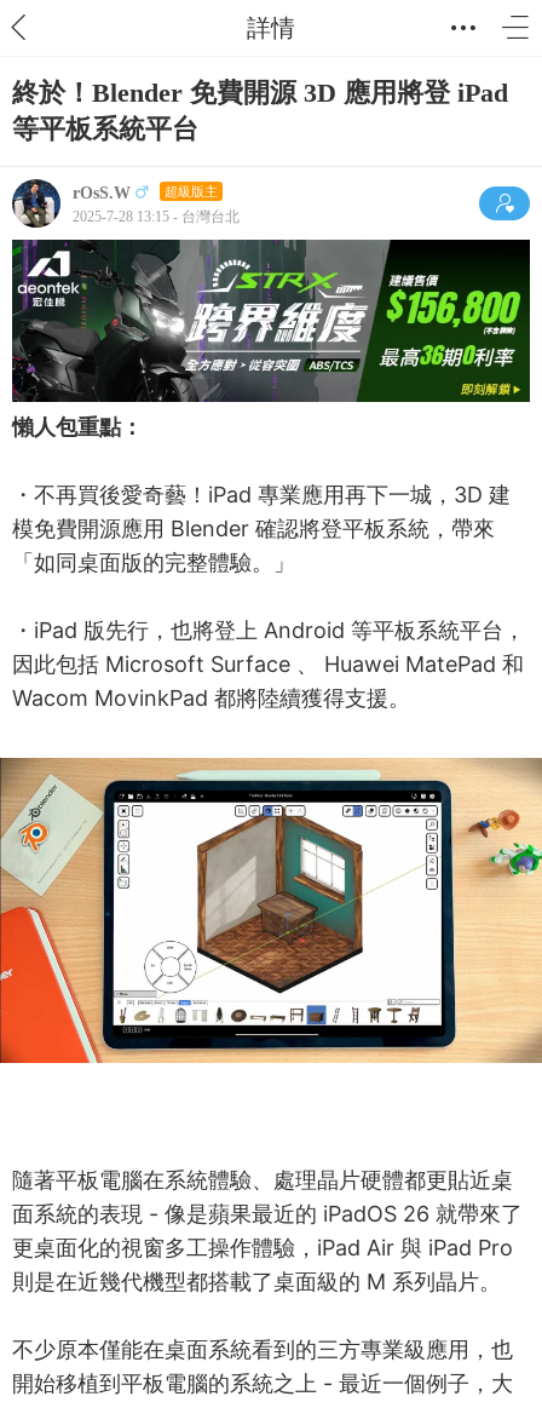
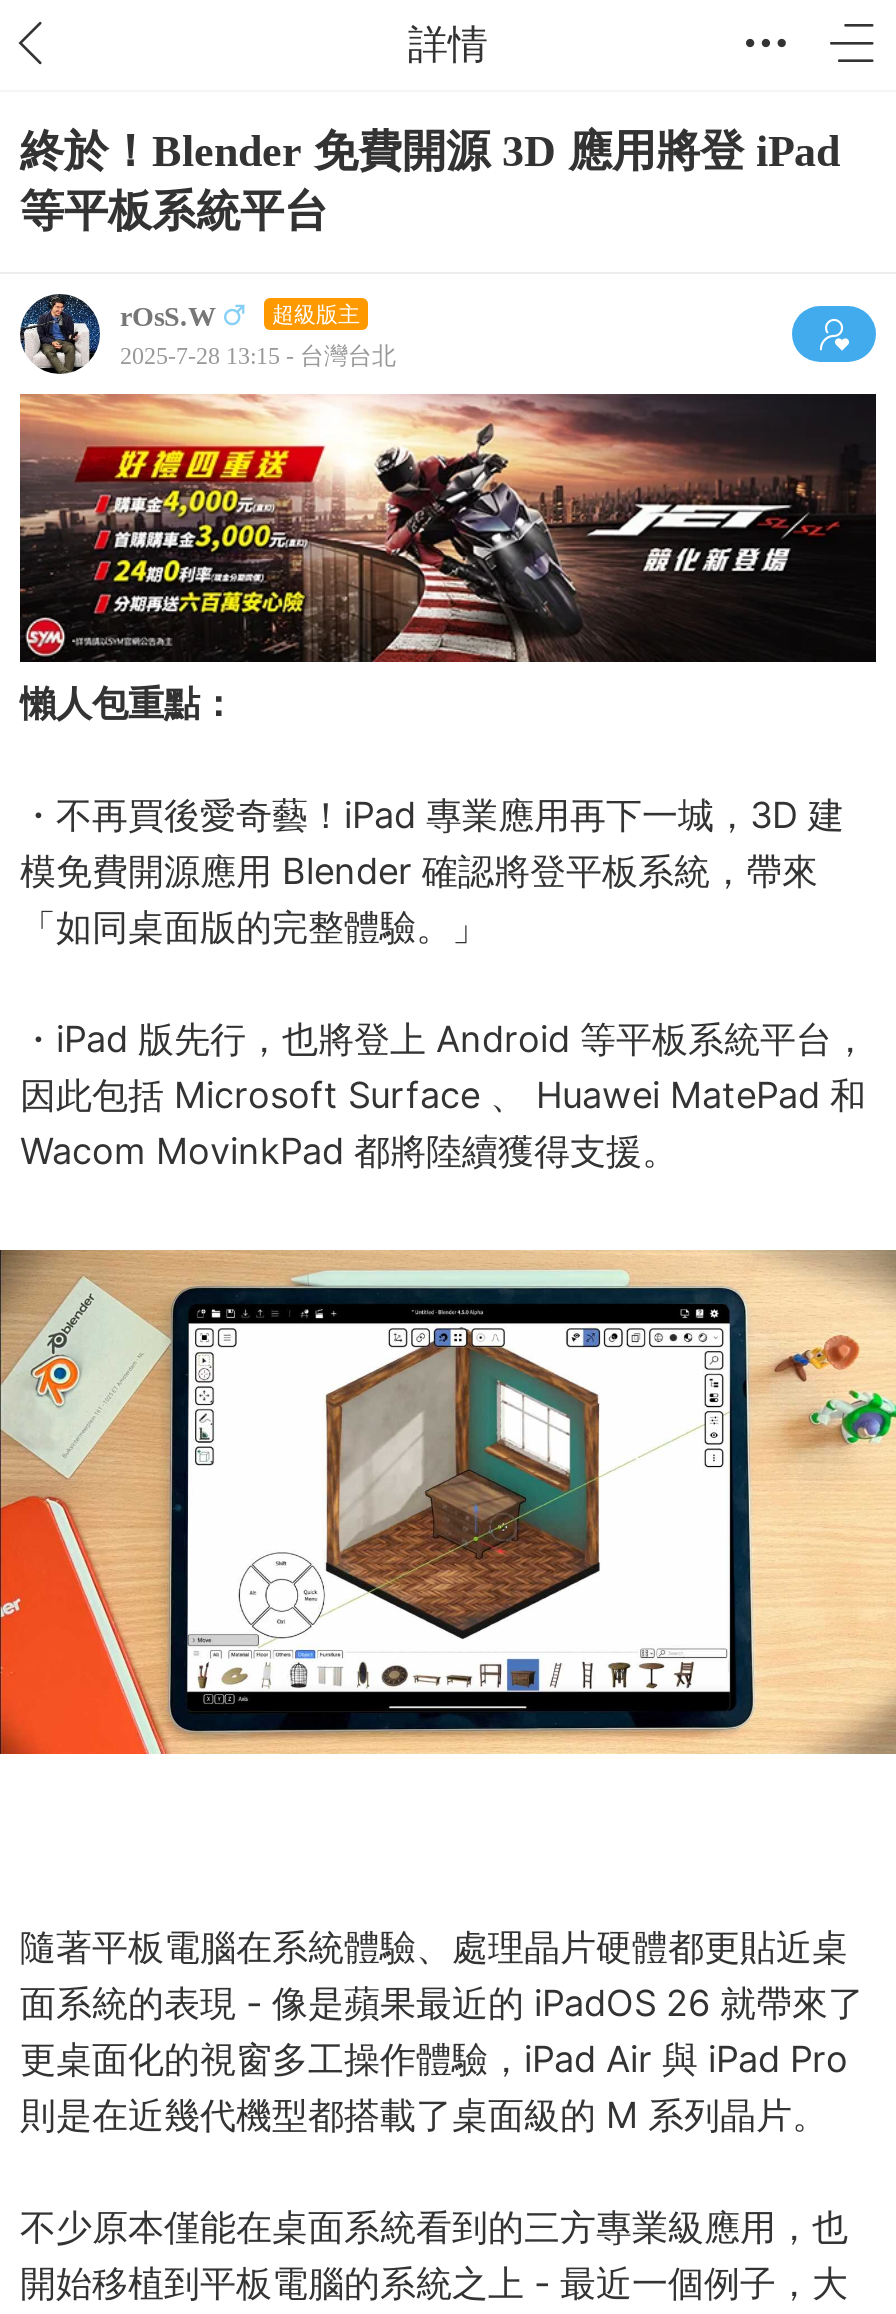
[11,239,530,402] [image] -> [18,392,876,662] [image]

